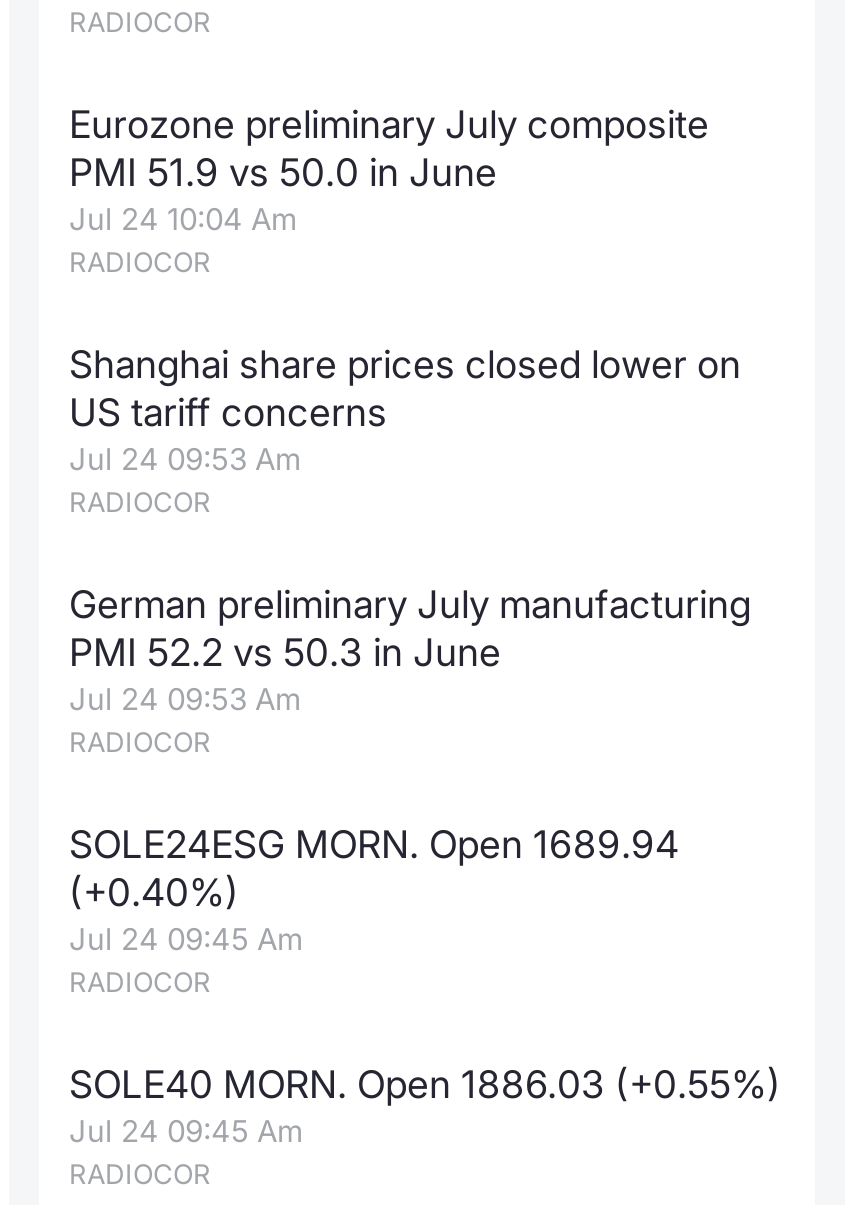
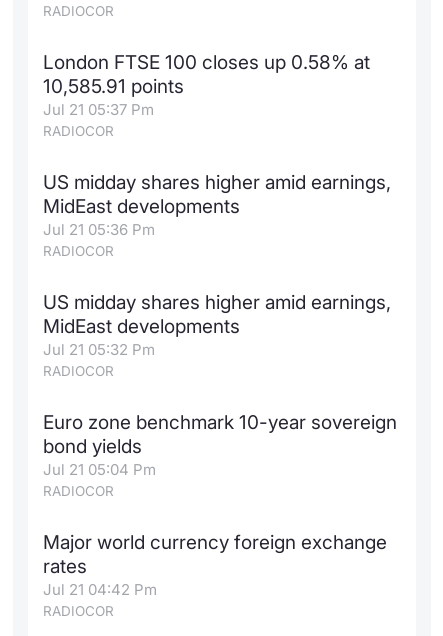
[69,102,709,238] Eurozone preliminary July composite | PMI 51.9 vs 50.0 in June | Jul 24 10:04 Am -> [43,51,370,119] London FTSE 100 closes up 0.58% at | 10,585.91 points | Jul 21 05:37 Pm
[69,342,741,478] Shanghai share prices closed lower on | US tariff concerns | Jul 24 09:53 Am -> [43,171,391,239] US midday shares higher amid earnings, | MidEast developments | Jul 21 05:36 Pm
[69,582,751,718] German preliminary July manufacturing | PMI 52.2 vs 50.3 in June | Jul 24 09:53 Am -> [43,291,391,359] US midday shares higher amid earnings, | MidEast developments | Jul 21 05:32 Pm
[69,822,679,958] SOLE24ESG MORN. Open 1689.94 | (+0.40%) | Jul 24 09:45 Am -> [43,411,397,479] Euro zone benchmark 10-year sovereign | bond yields | Jul 21 05:04 Pm
[69,1062,781,1150] SOLE40 MORN. Open 1886.03 (+0.55%) | Jul 24 09:45 Am -> [43,531,387,599] Major world currency foreign exchange | rates | Jul 21 04:42 Pm

